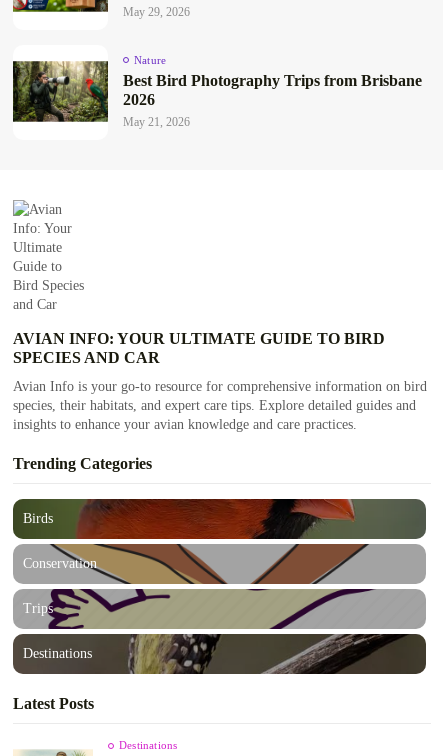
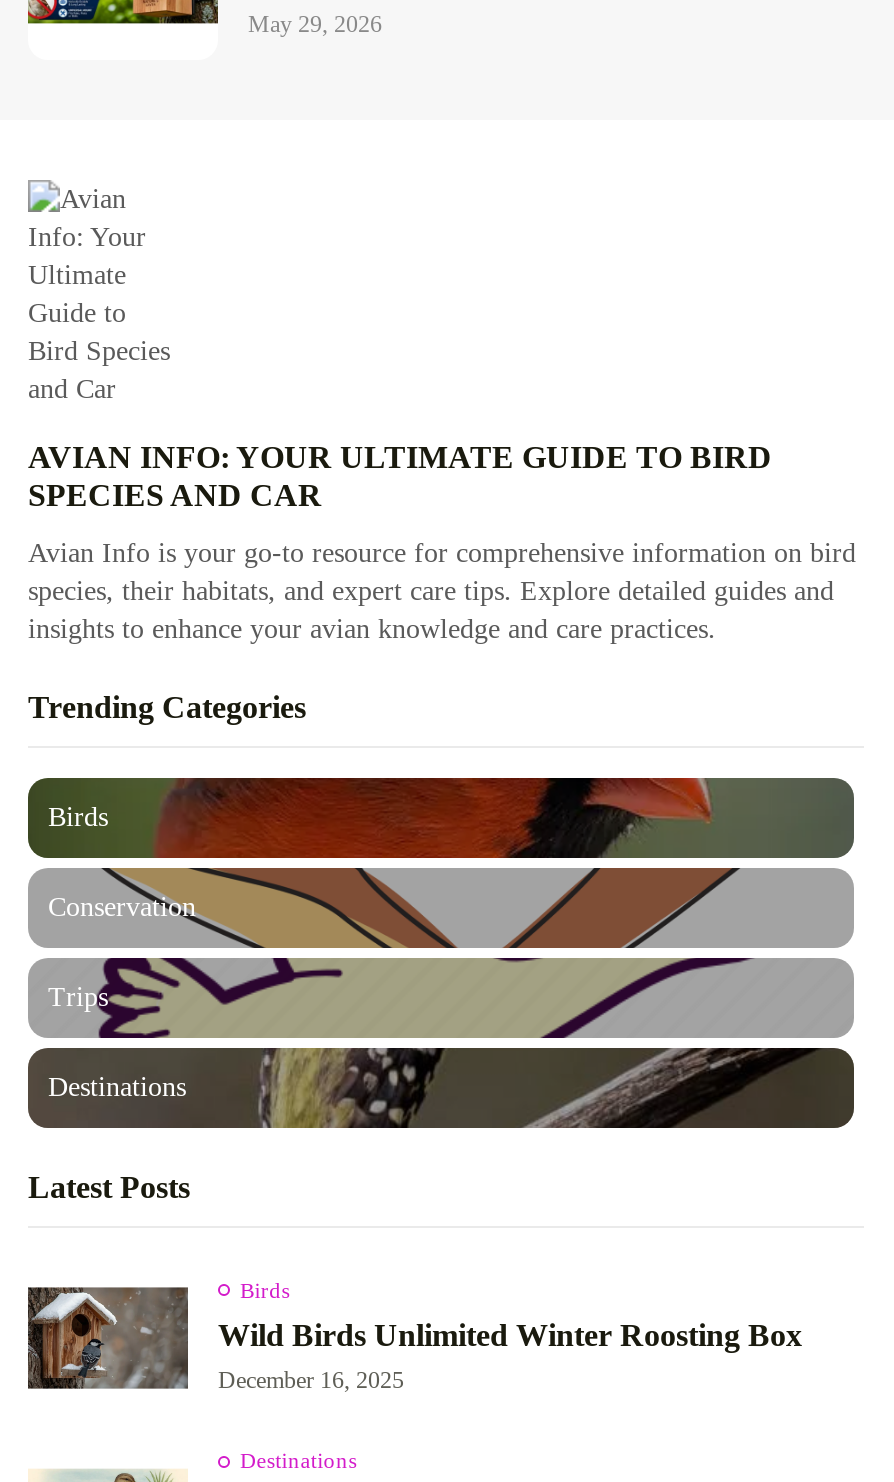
[12,54,422,129] [image] | Nature | Best Bird Photography Trips from Brisbane | 2026 | May 21, 2026 -> none
moved [13,330,427,712] -> [28,439,856,1203]: [image] | AVIAN INFO: YOUR ULTIMATE GUIDE TO BIRD | SPECIES AND CAR | ... | Destinations | Latest Posts
none -> [26,1277,802,1393] [image] | Birds | Wild Birds Unlimited Winter Roosting Box | December 16, 2025

